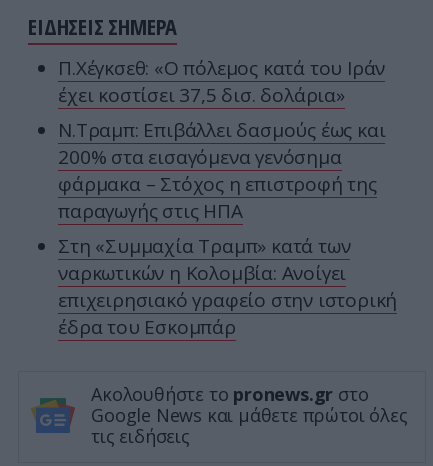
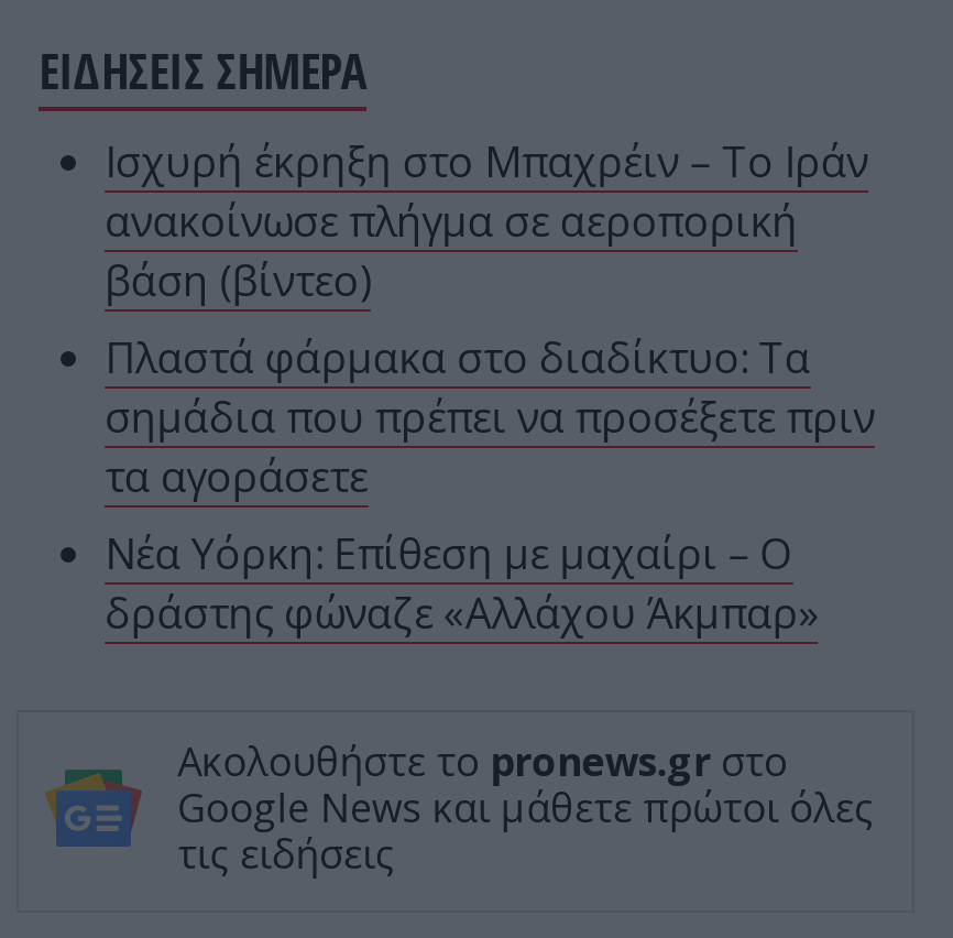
[58,55,397,340] Π.Χέγκσεθ: «Ο πόλεμος κατά του Ιράν | έχει κοστίσει 37,5 δισ. δολάρια» | Ν.Τραμπ: Επιβάλλει δασμούς έως και | 200% στα εισαγόμενα γενόσημα | φάρμακα – Στόχος η επιστροφή της | παραγωγής στις ΗΠΑ | Στη «Συμμαχία Τραμπ» κατά των | ναρκωτικών η Κολομβία: Ανοίγει | επιχειρησιακό γραφείο στην ιστορική | έδρα του Εσκομπάρ -> [105,133,875,642] Ισχυρή έκρηξη στο Μπαχρέιν – Το Ιράν | ανακοίνωσε πλήγμα σε αεροπορική | βάση (βίντεο) | Πλαστά φάρμακα στο διαδίκτυο: Τα | σημάδια που πρέπει να προσέξετε πριν | τα αγοράσετε | Νέα Υόρκη: Επίθεση με μαχαίρι – Ο | δράστης φώναζε «Αλλάχου Άκμπαρ»

